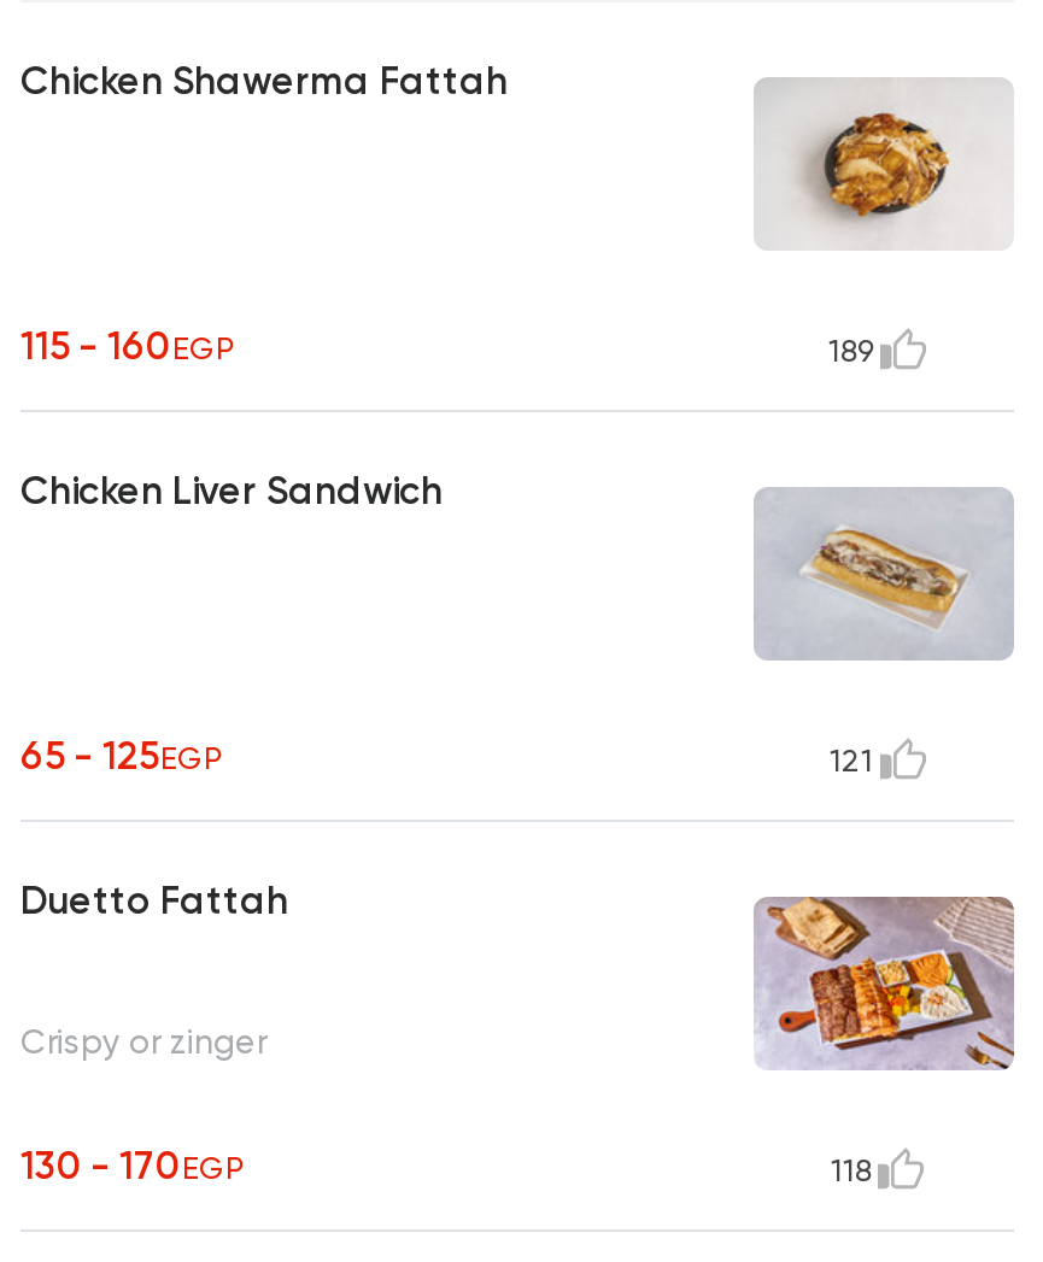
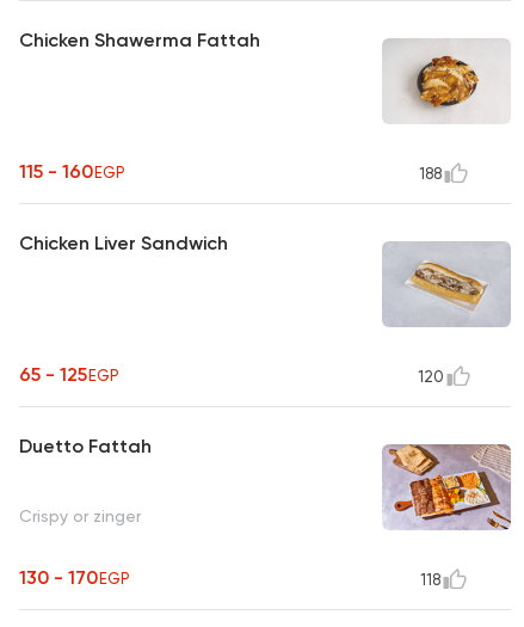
[828,333,874,370] 189 -> [419,165,442,183] 188
[830,743,873,779] 121 -> [417,368,443,386] 120

